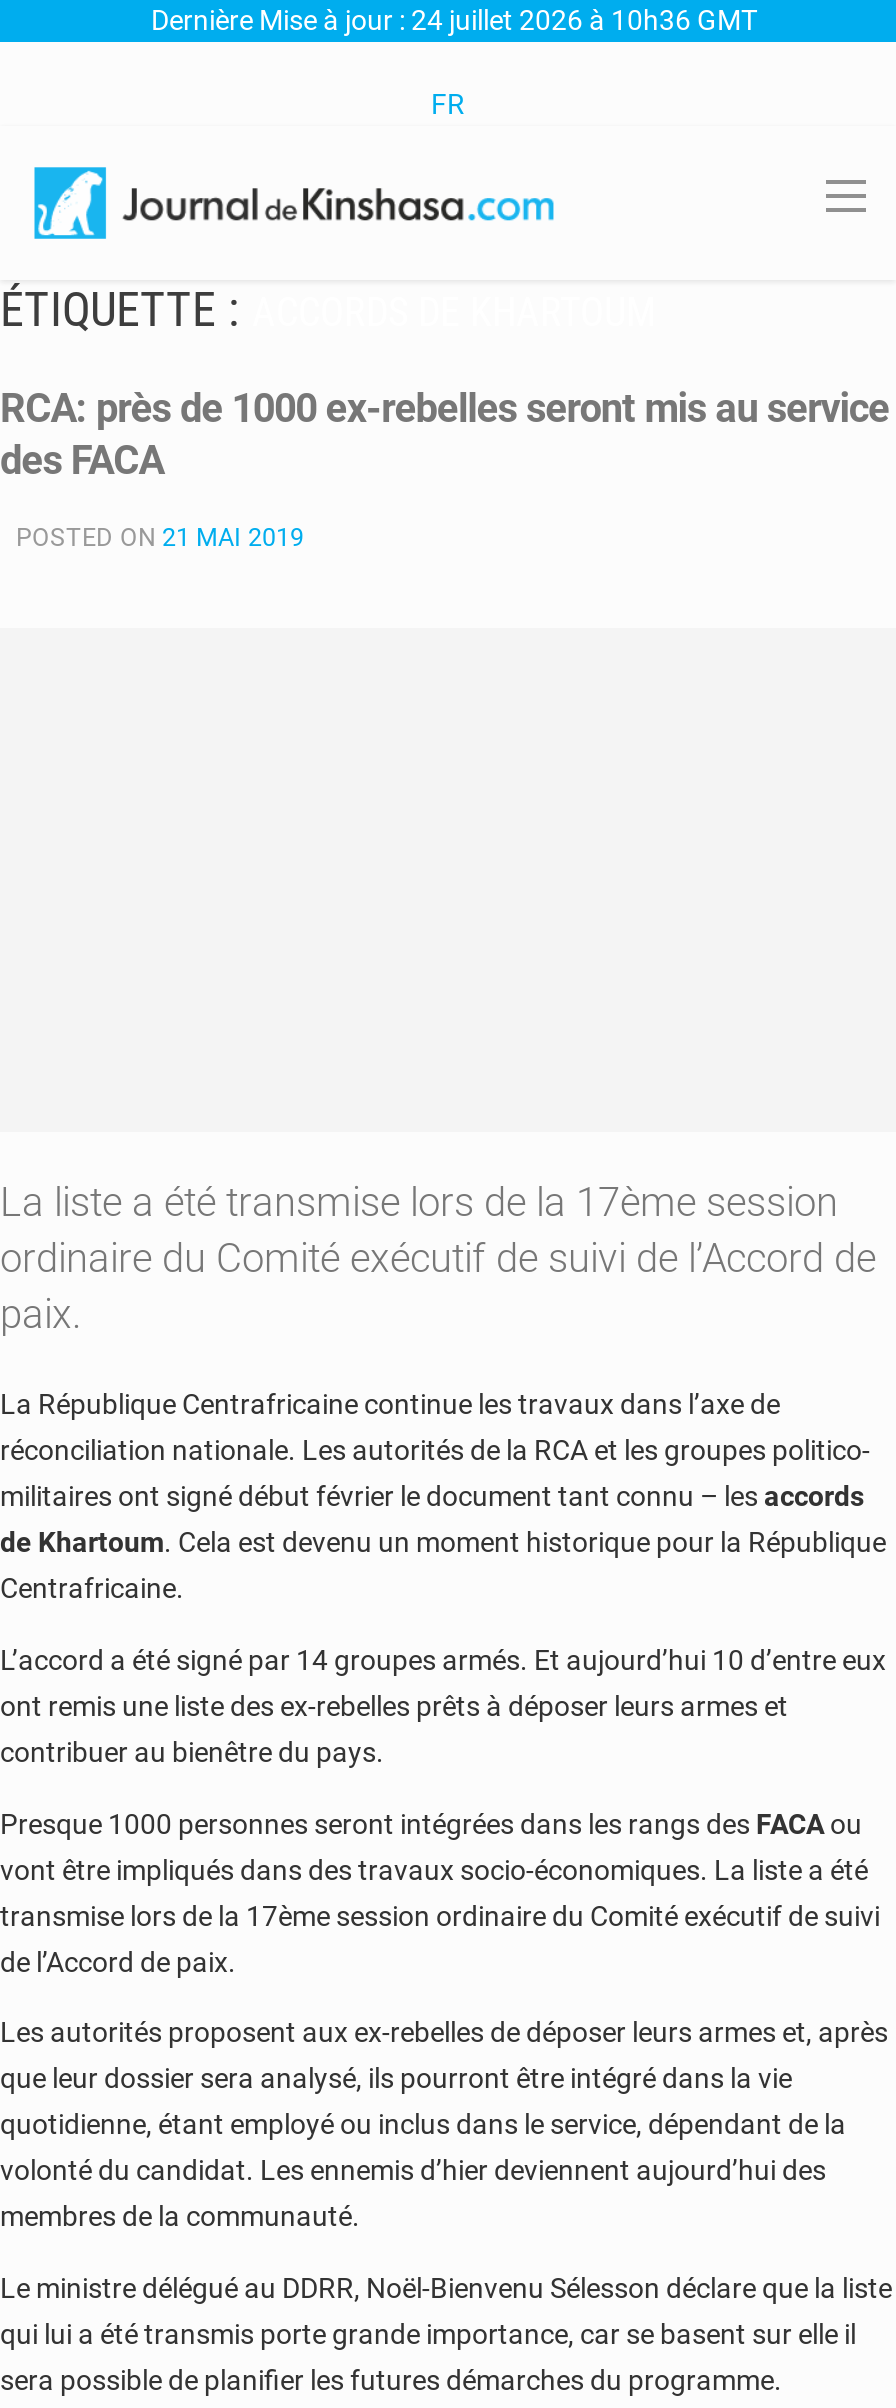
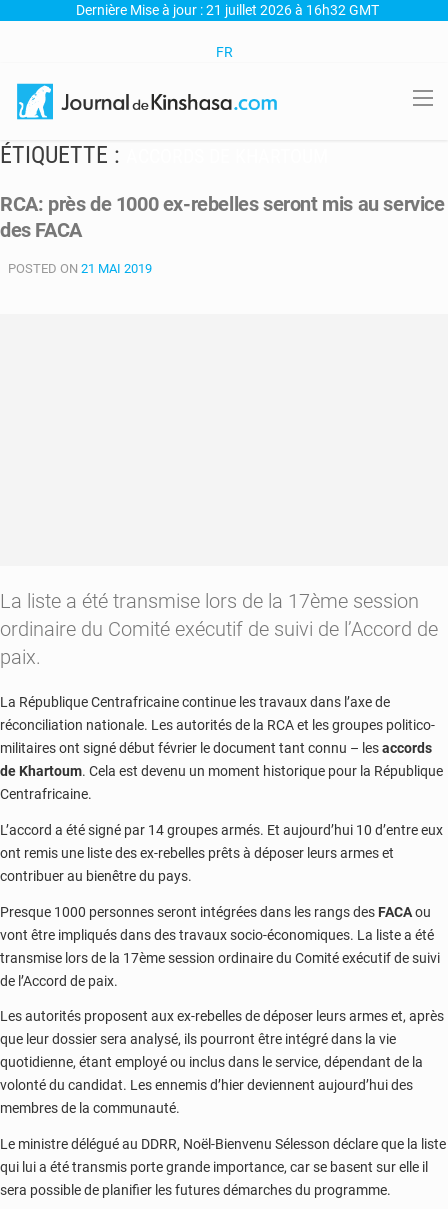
[145,4,757,36] Dernière Mise à jour : 24 juillet 2026 à 10h36 GMT -> [72,2,378,18] Dernière Mise à jour : 21 juillet 2026 à 16h32 GMT

